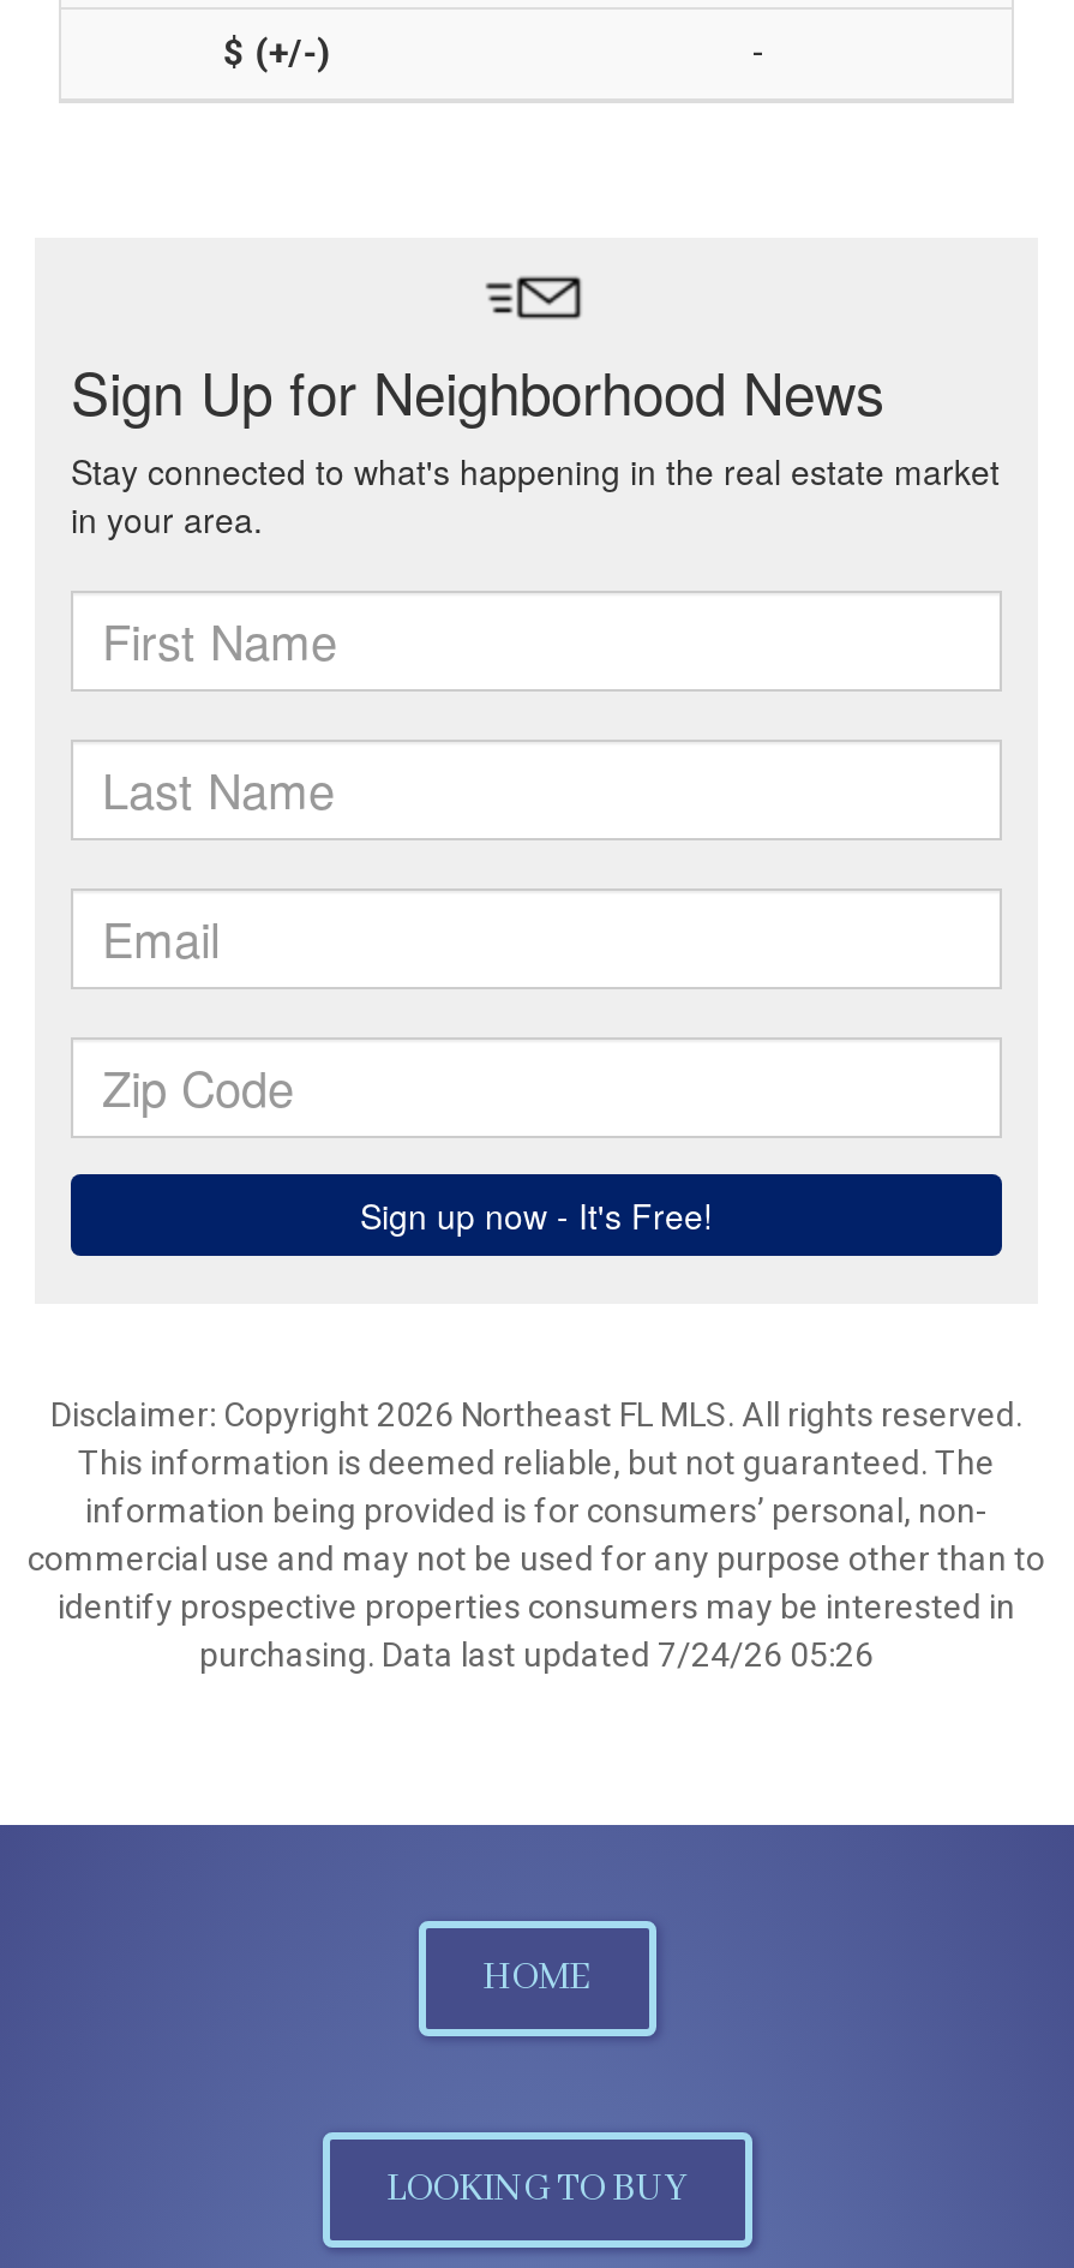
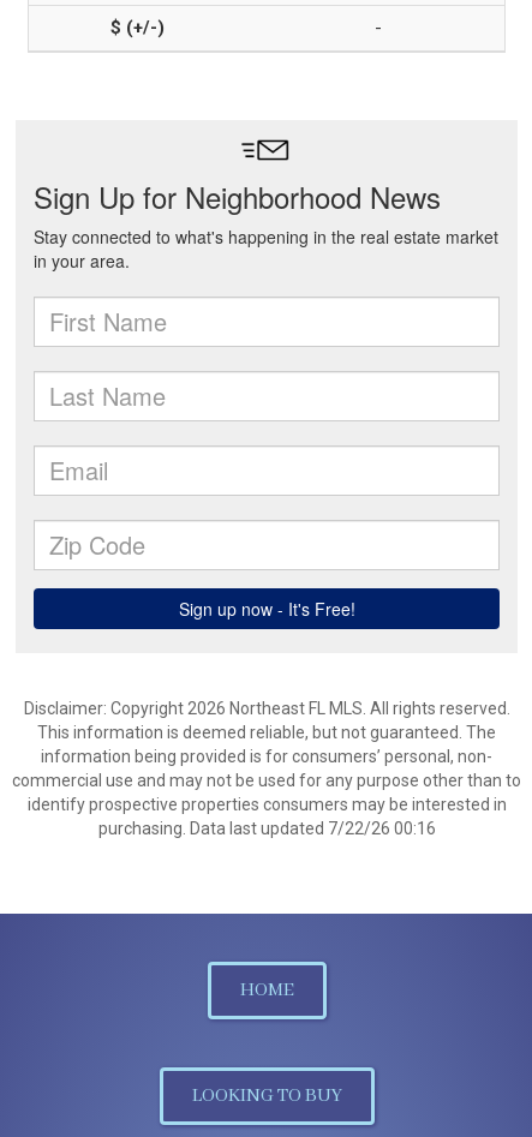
[199,1635,874,1674] purchasing. Data last updated 7/24/26 05:26 -> [98,819,435,838] purchasing. Data last updated 7/22/26 00:16

